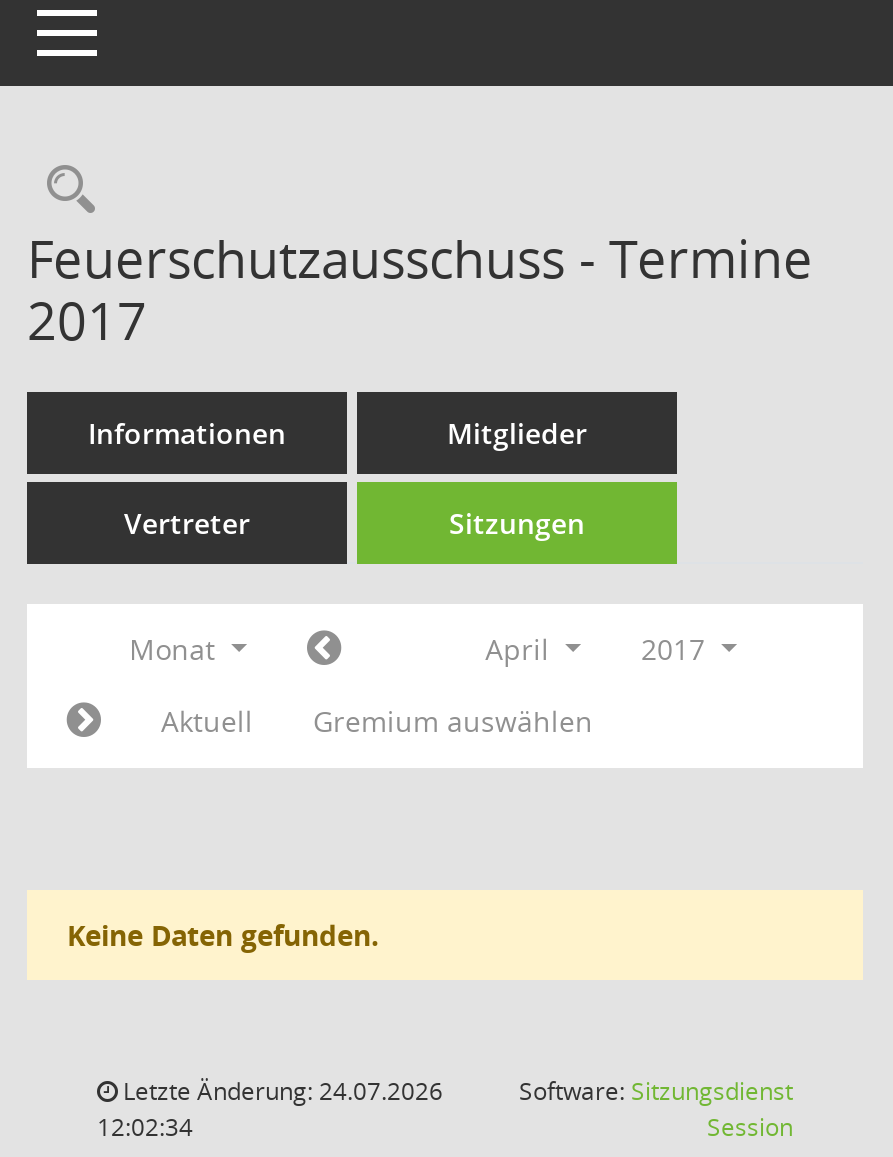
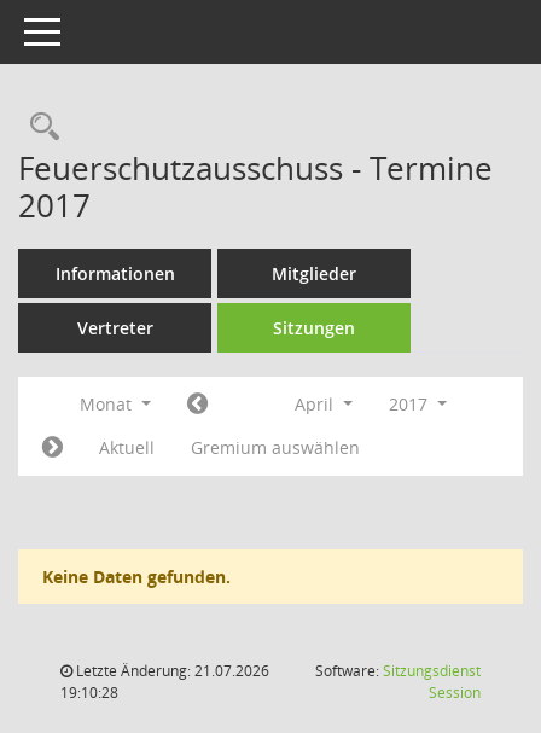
[117,1074,443,1108] Letzte Änderung: 24.07.2026 -> [72,661,269,681] Letzte Änderung: 21.07.2026
[97,1110,193,1144] 12:02:34 -> [60,682,118,703] 19:10:28

